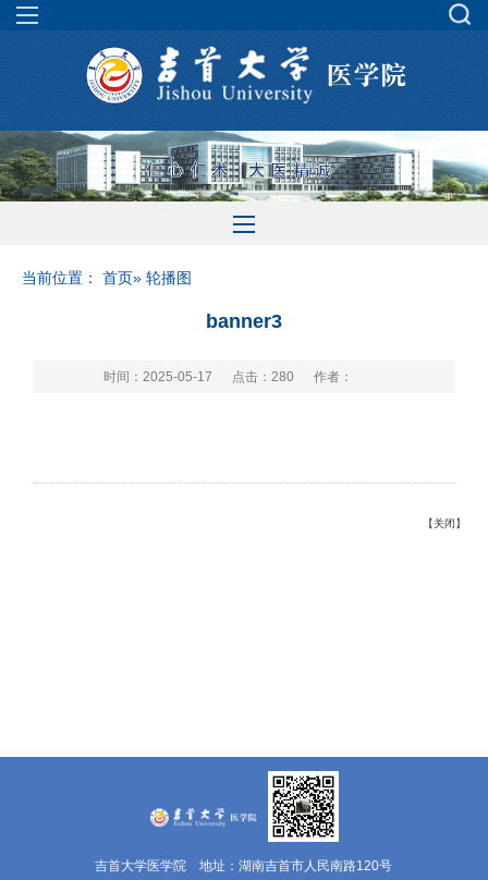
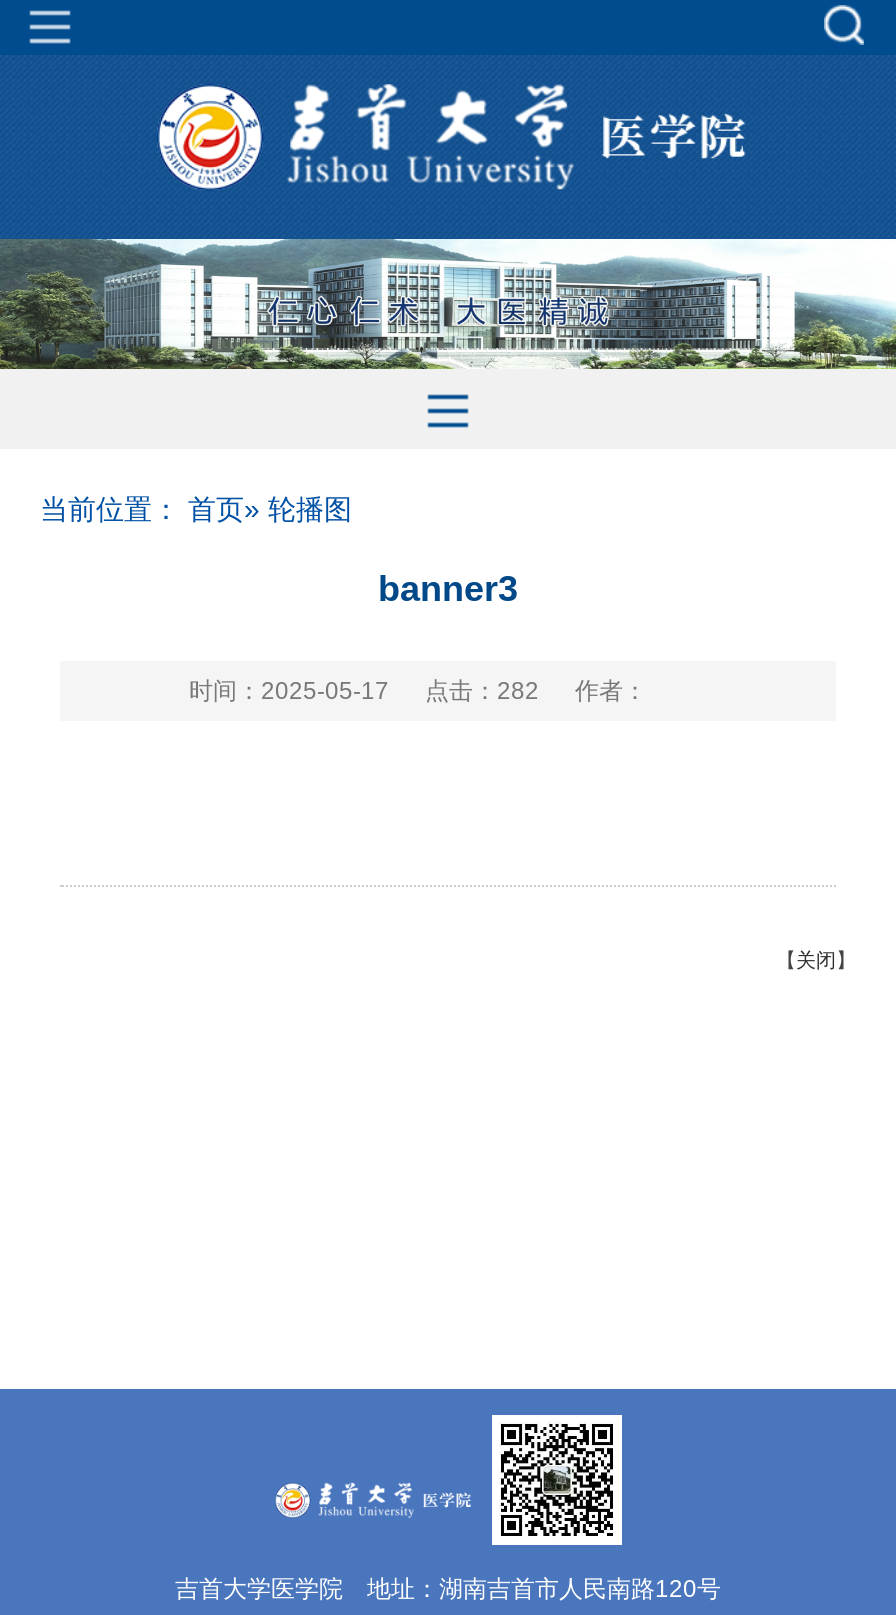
[103,370,352,385] 时间：2025-05-17 点击：280 作者： -> [189,678,647,706] 时间：2025-05-17 点击：282 作者：

